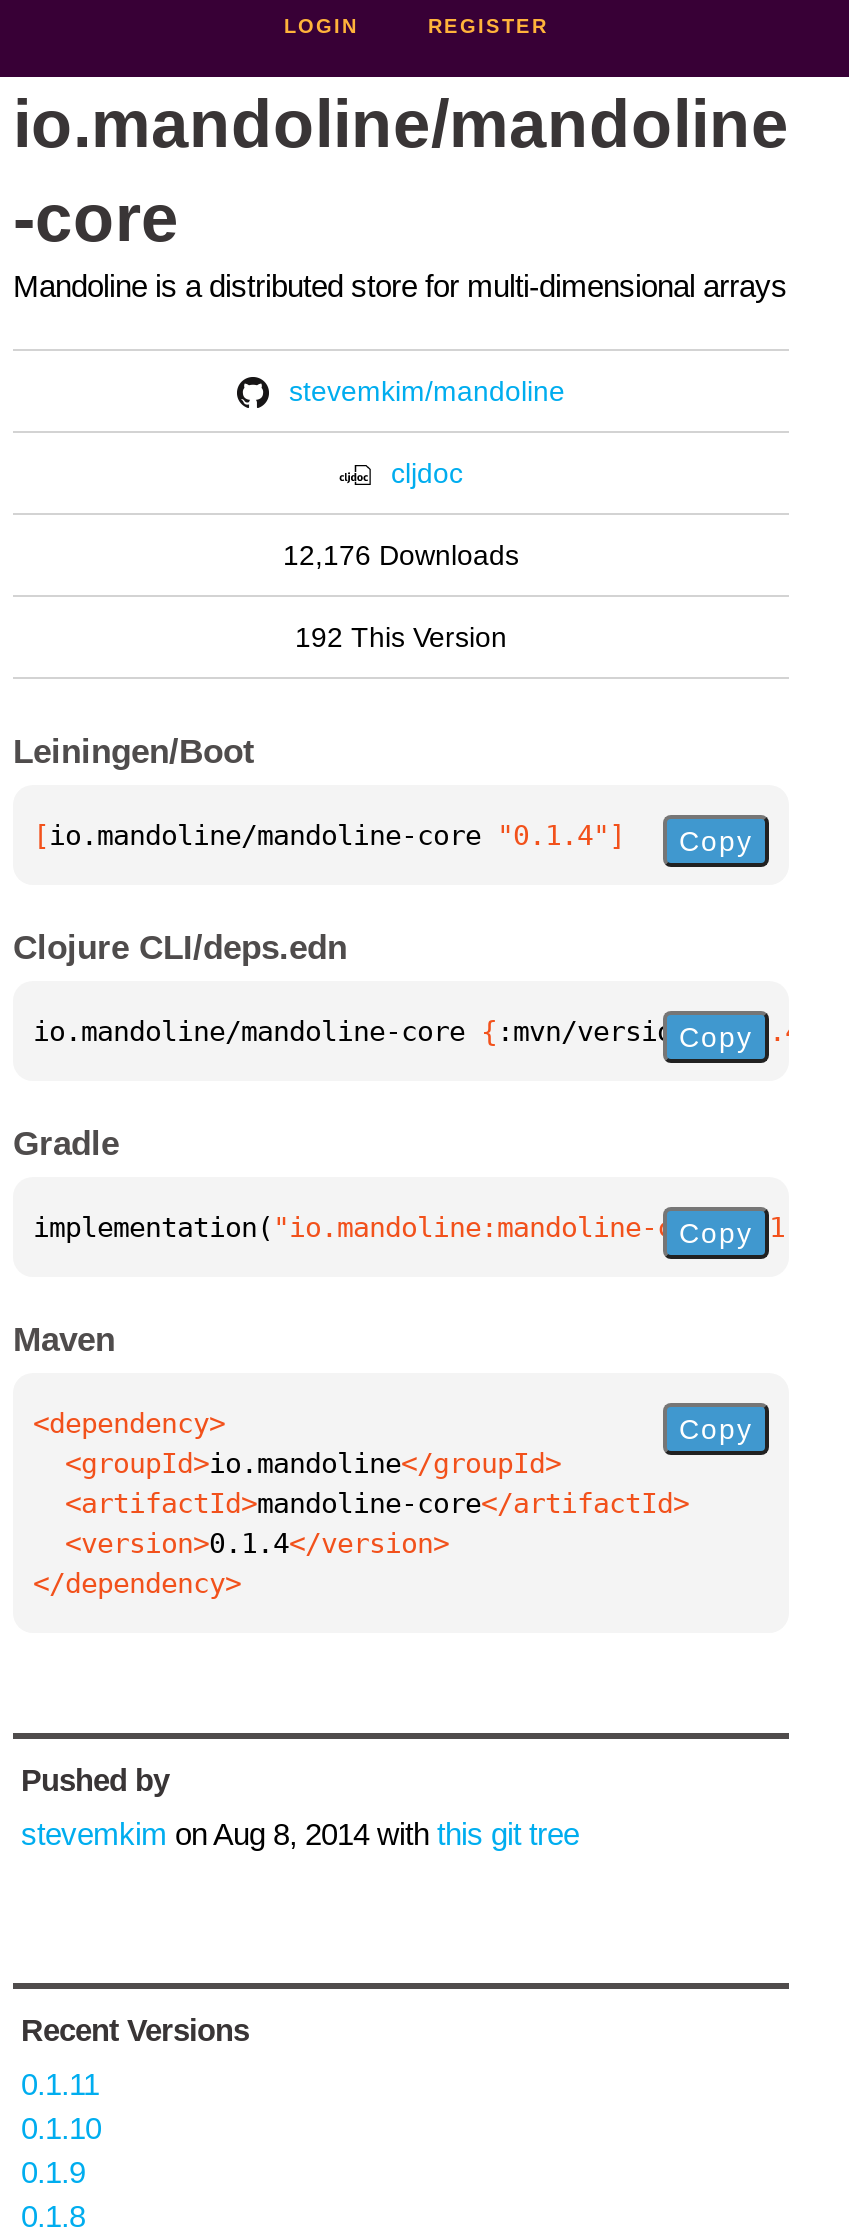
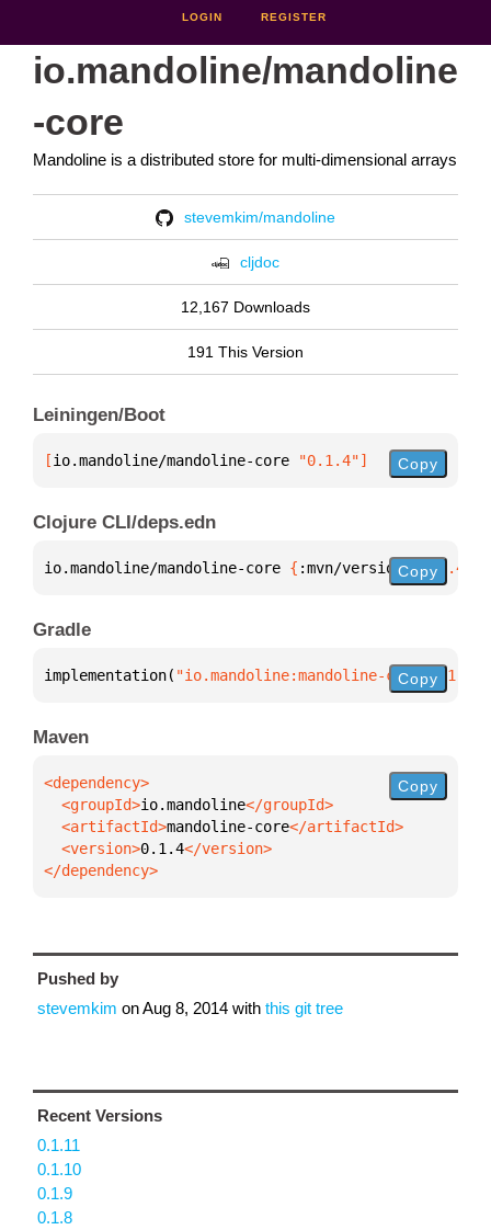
[283,539,519,571] 12,176 Downloads -> [181,298,310,316] 12,167 Downloads
[295,621,507,653] 192 This Version -> [187,343,304,361] 191 This Version

